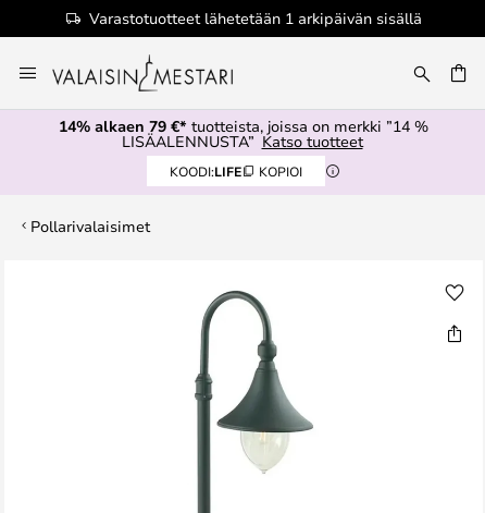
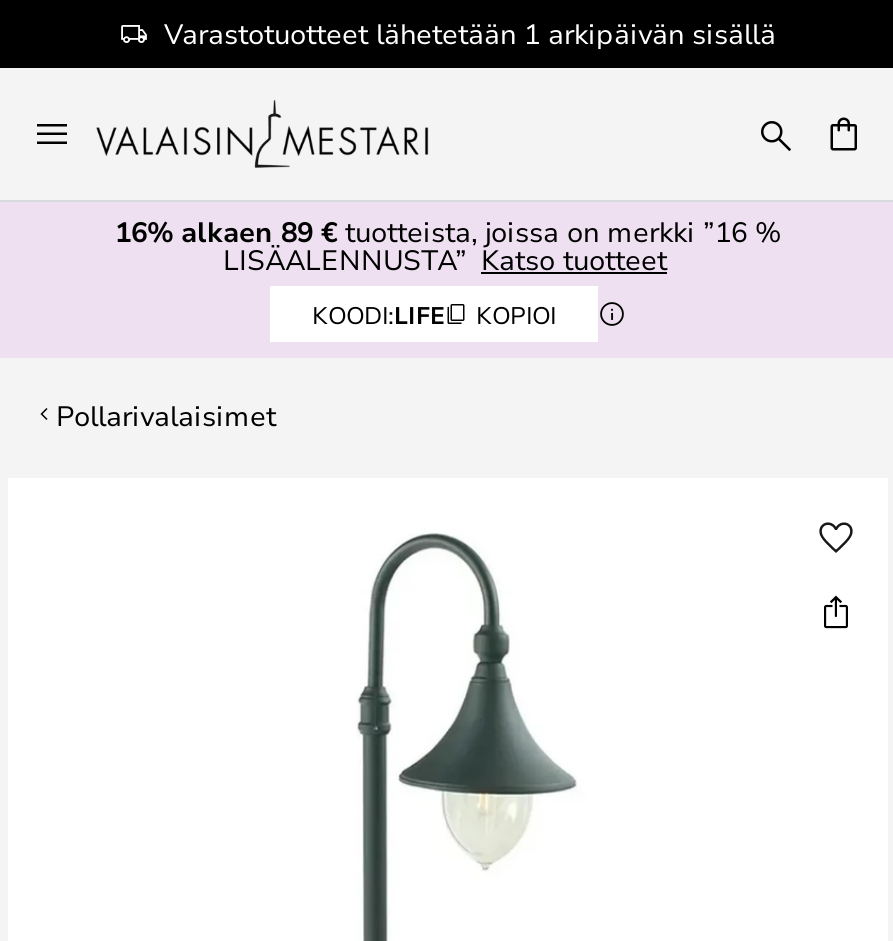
[59,115,428,136] 14% alkaen 79 €* tuotteista, joissa on merkki ”14 % -> [115,212,781,250] 16% alkaen 89 €tuotteista, joissa on merkki ”16 %

